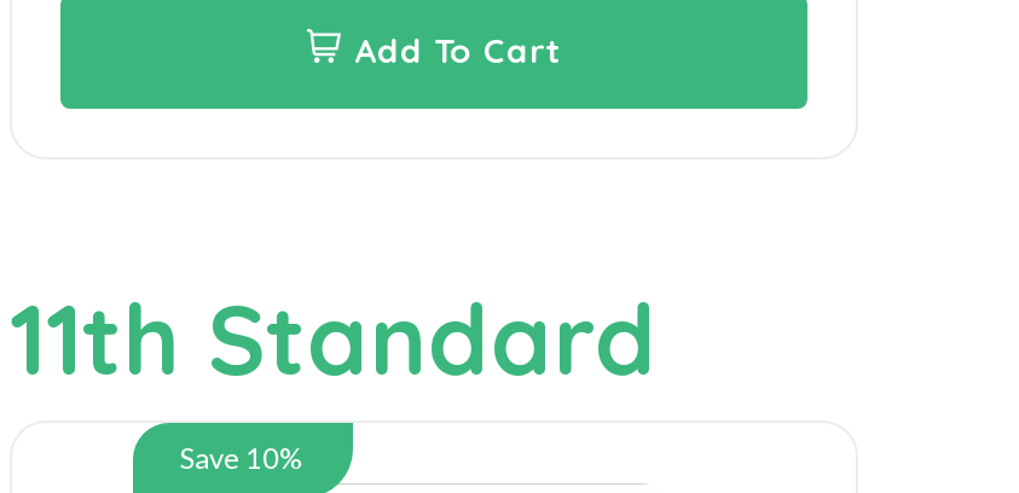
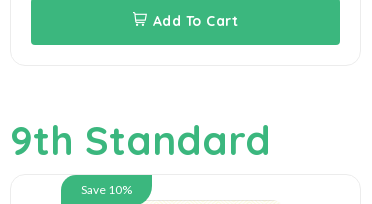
[10,277,658,398] 11th Standard -> [10,115,271,165] 9th Standard

